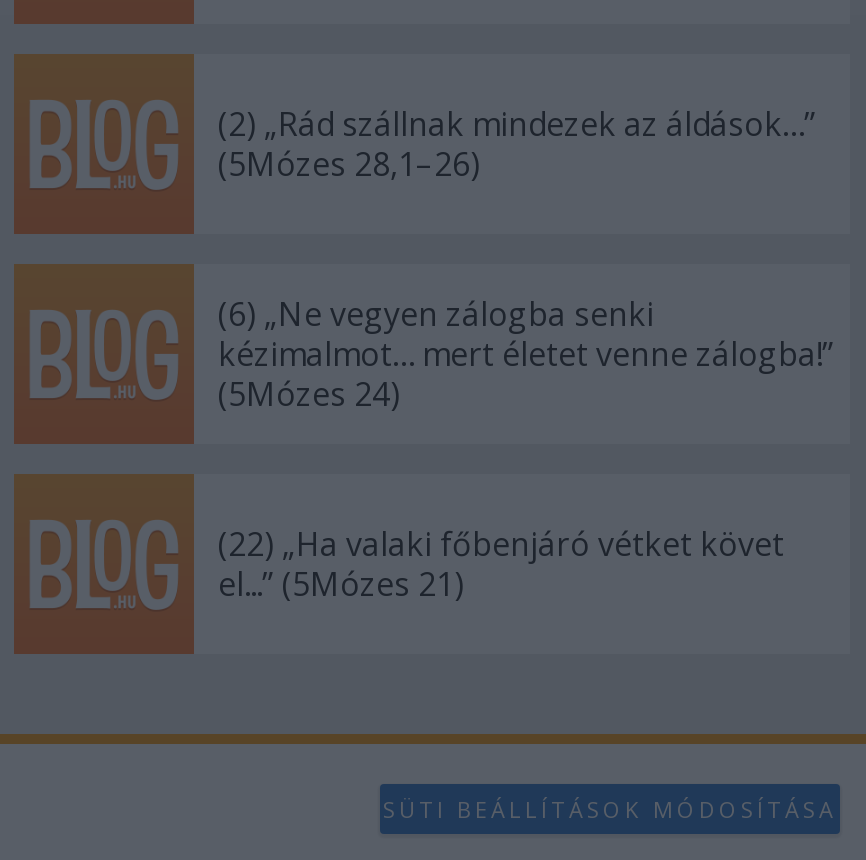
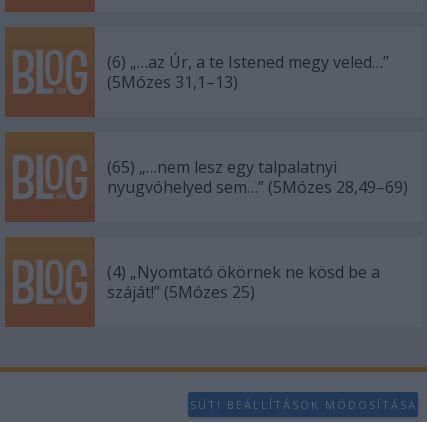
[218,102,816,186] (2) „Rád szállnak mindezek az áldások…” | (5Mózes 28,1–26) -> [107,51,389,93] (6) „…az Úr, a te Istened megy veled…” | (5Mózes 31,1–13)
[218,292,834,416] (6) „Ne vegyen zálogba senki | kézimalmot… mert életet venne zálogba!” | (5Mózes 24) -> [107,156,408,198] (65) „…nem lesz egy talpalatnyi | nyugvóhelyed sem…” (5Mózes 28,49–69)
[218,522,784,606] (22) „Ha valaki főbenjáró vétket követ | el...” (5Mózes 21) -> [107,261,380,303] (4) „Nyomtató ökörnek ne kösd be a | száját!” (5Mózes 25)

